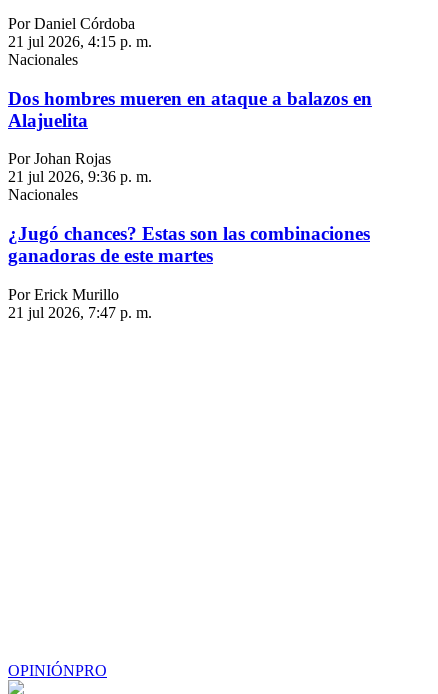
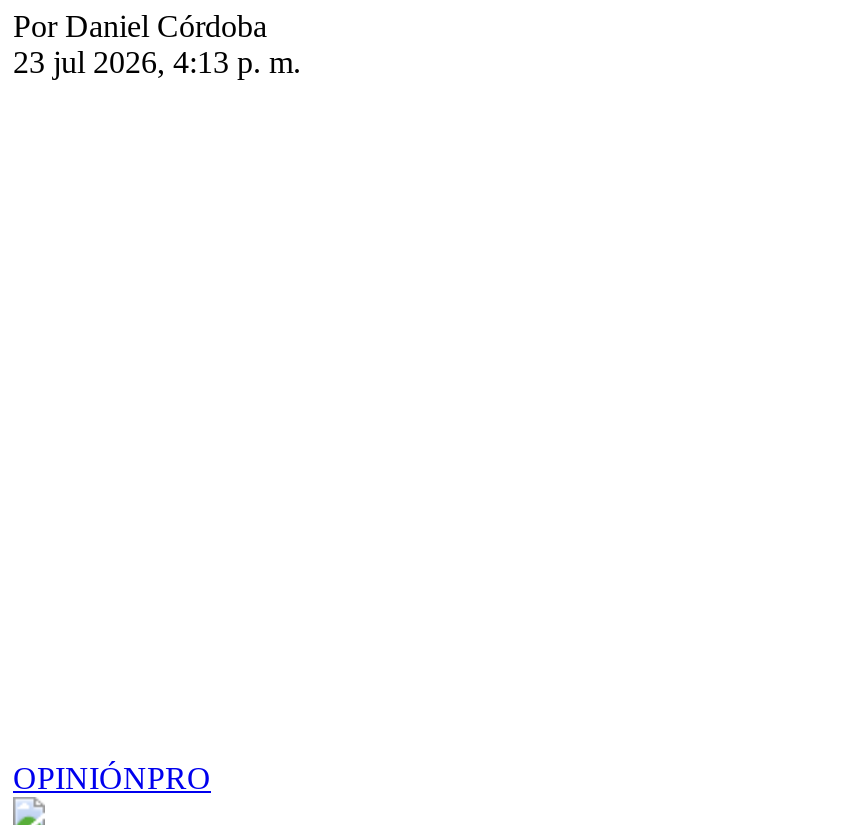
[8,33,372,321] 21 jul 2026, 4:15 p. m. | Nacionales | Dos hombres mueren en ataque a balazos en | Alajuelita | Por Johan Rojas | 21 jul 2026, 9:36 p. m. | Nacionales | ¿Jugó chances? Estas son las combinaciones | ganadoras de este martes | Por Erick Murillo | 21 jul 2026, 7:47 p. m. -> [13,45,301,79] 23 jul 2026, 4:13 p. m.

